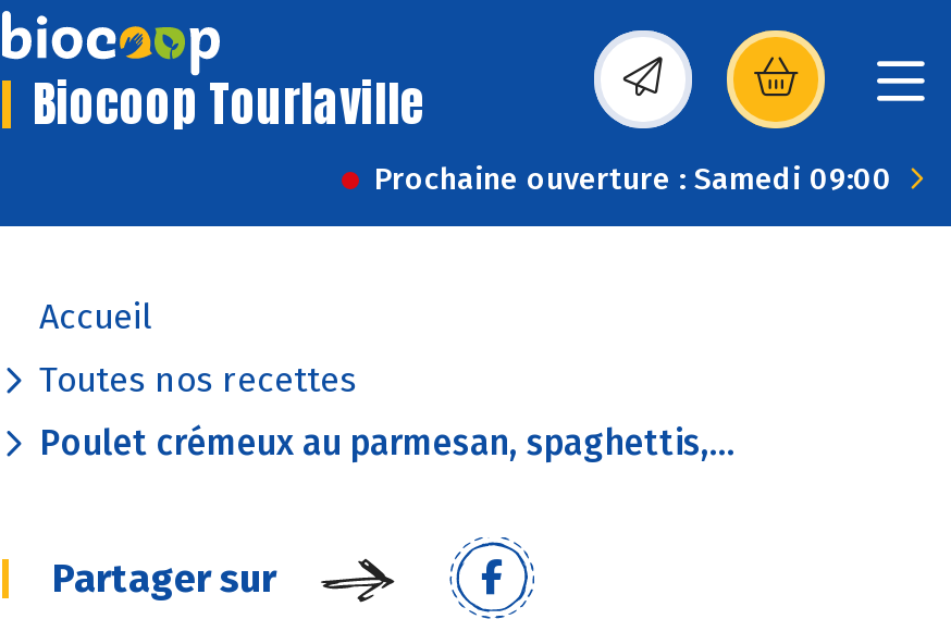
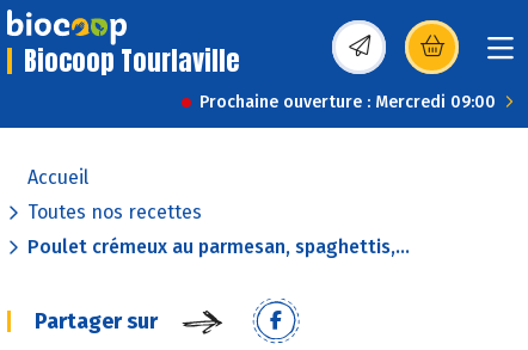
[374,161,892,198] Prochaine ouverture : Samedi 09:00 -> [199,92,496,112] Prochaine ouverture : Mercredi 09:00

